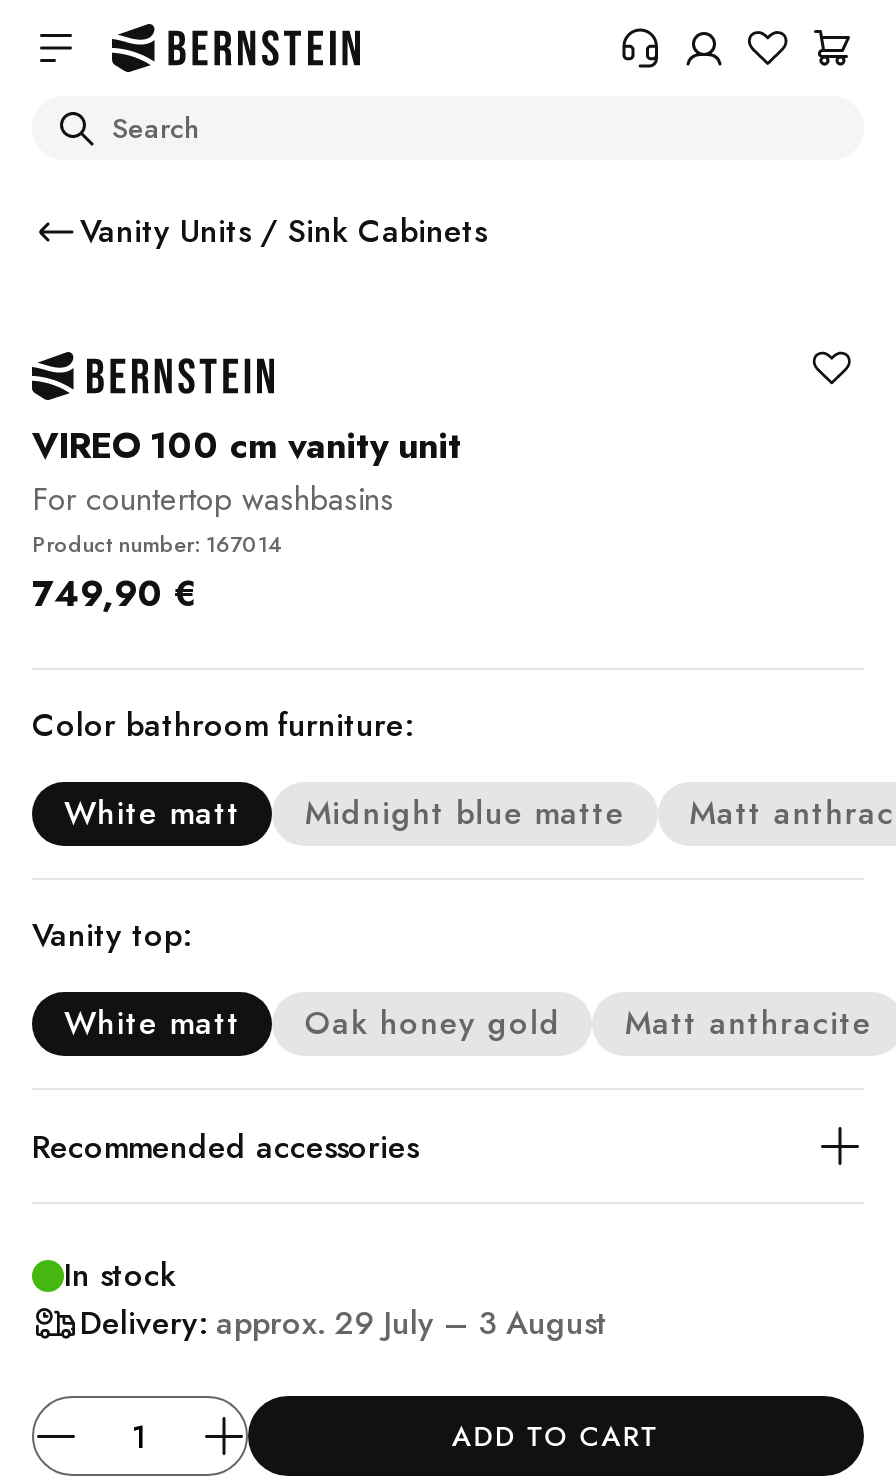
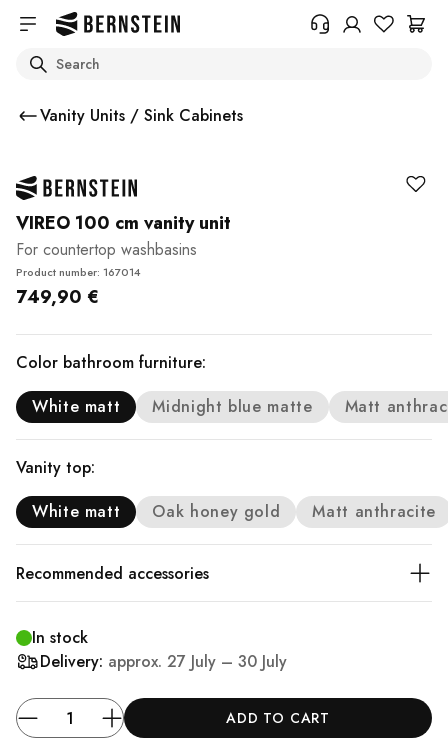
[80,1300,608,1346] Delivery: approx. 29 July – 3 August -> [40,650,287,673] Delivery: approx. 27 July – 30 July

